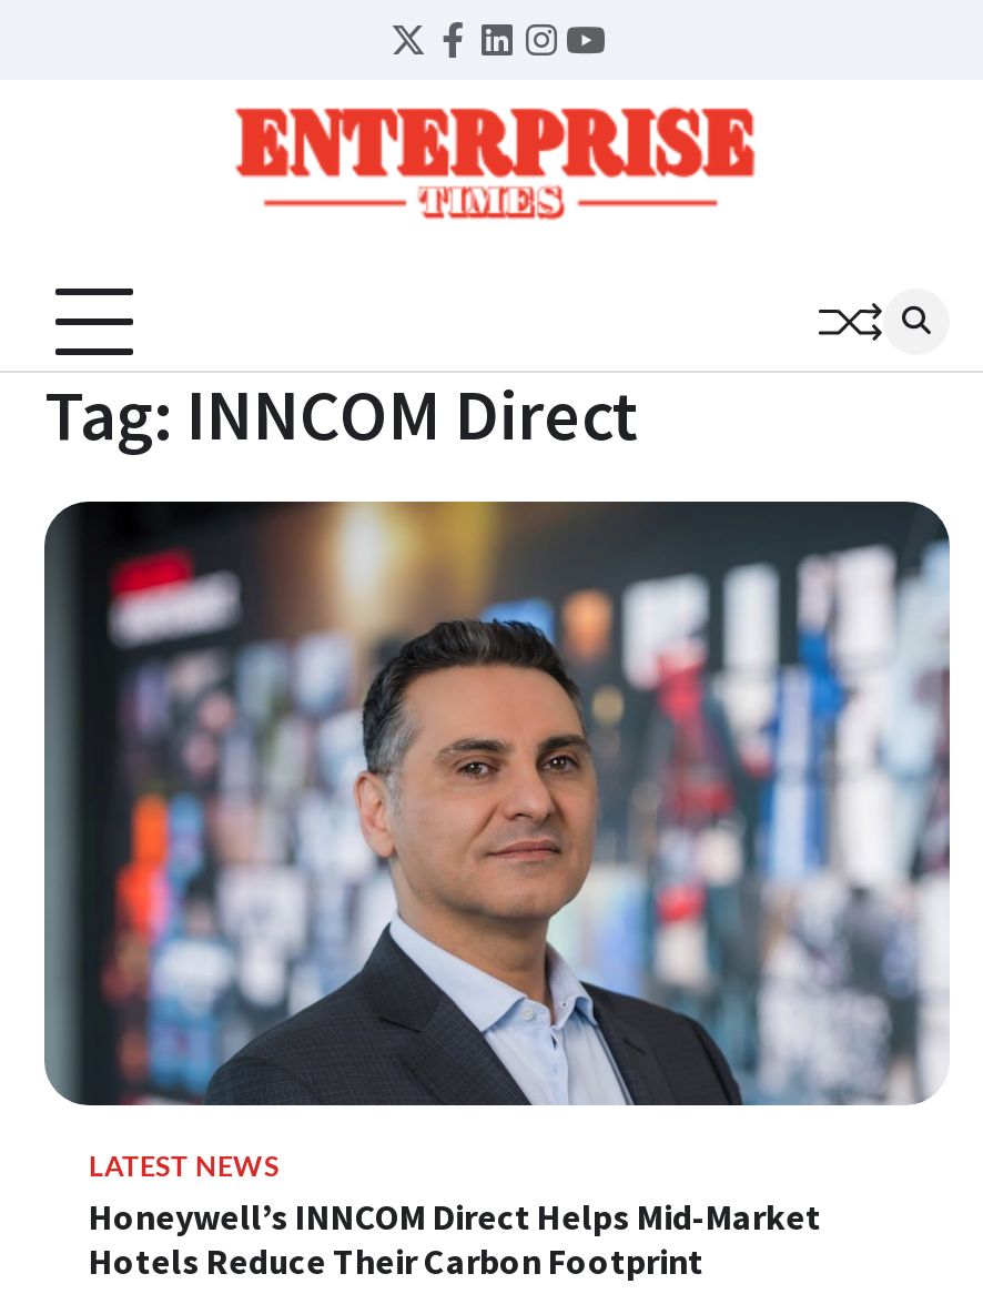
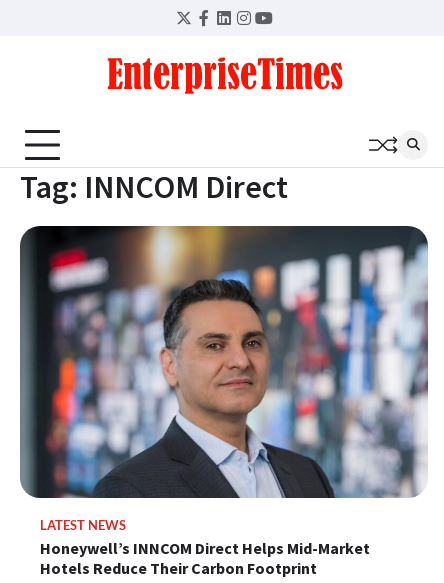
[235,104,759,222] [image] -> [107,49,344,99] [image]

